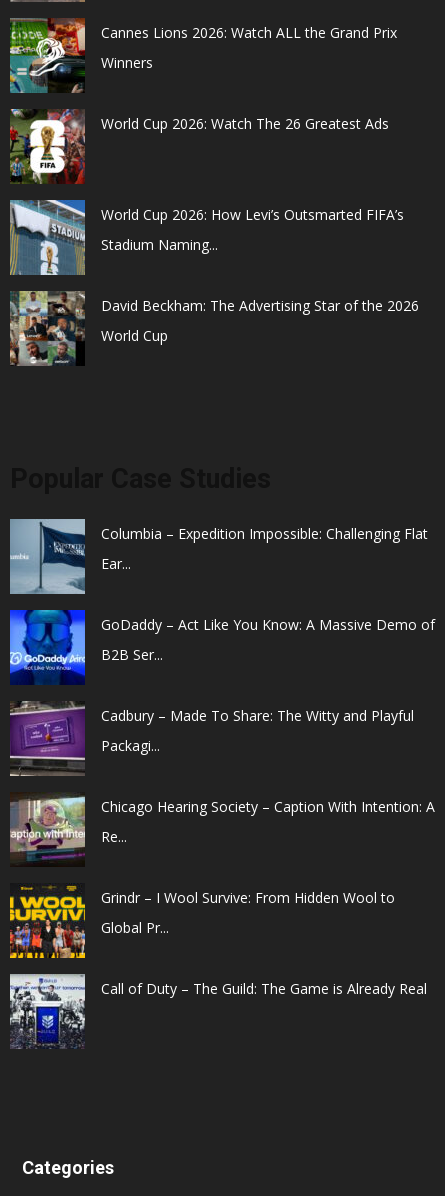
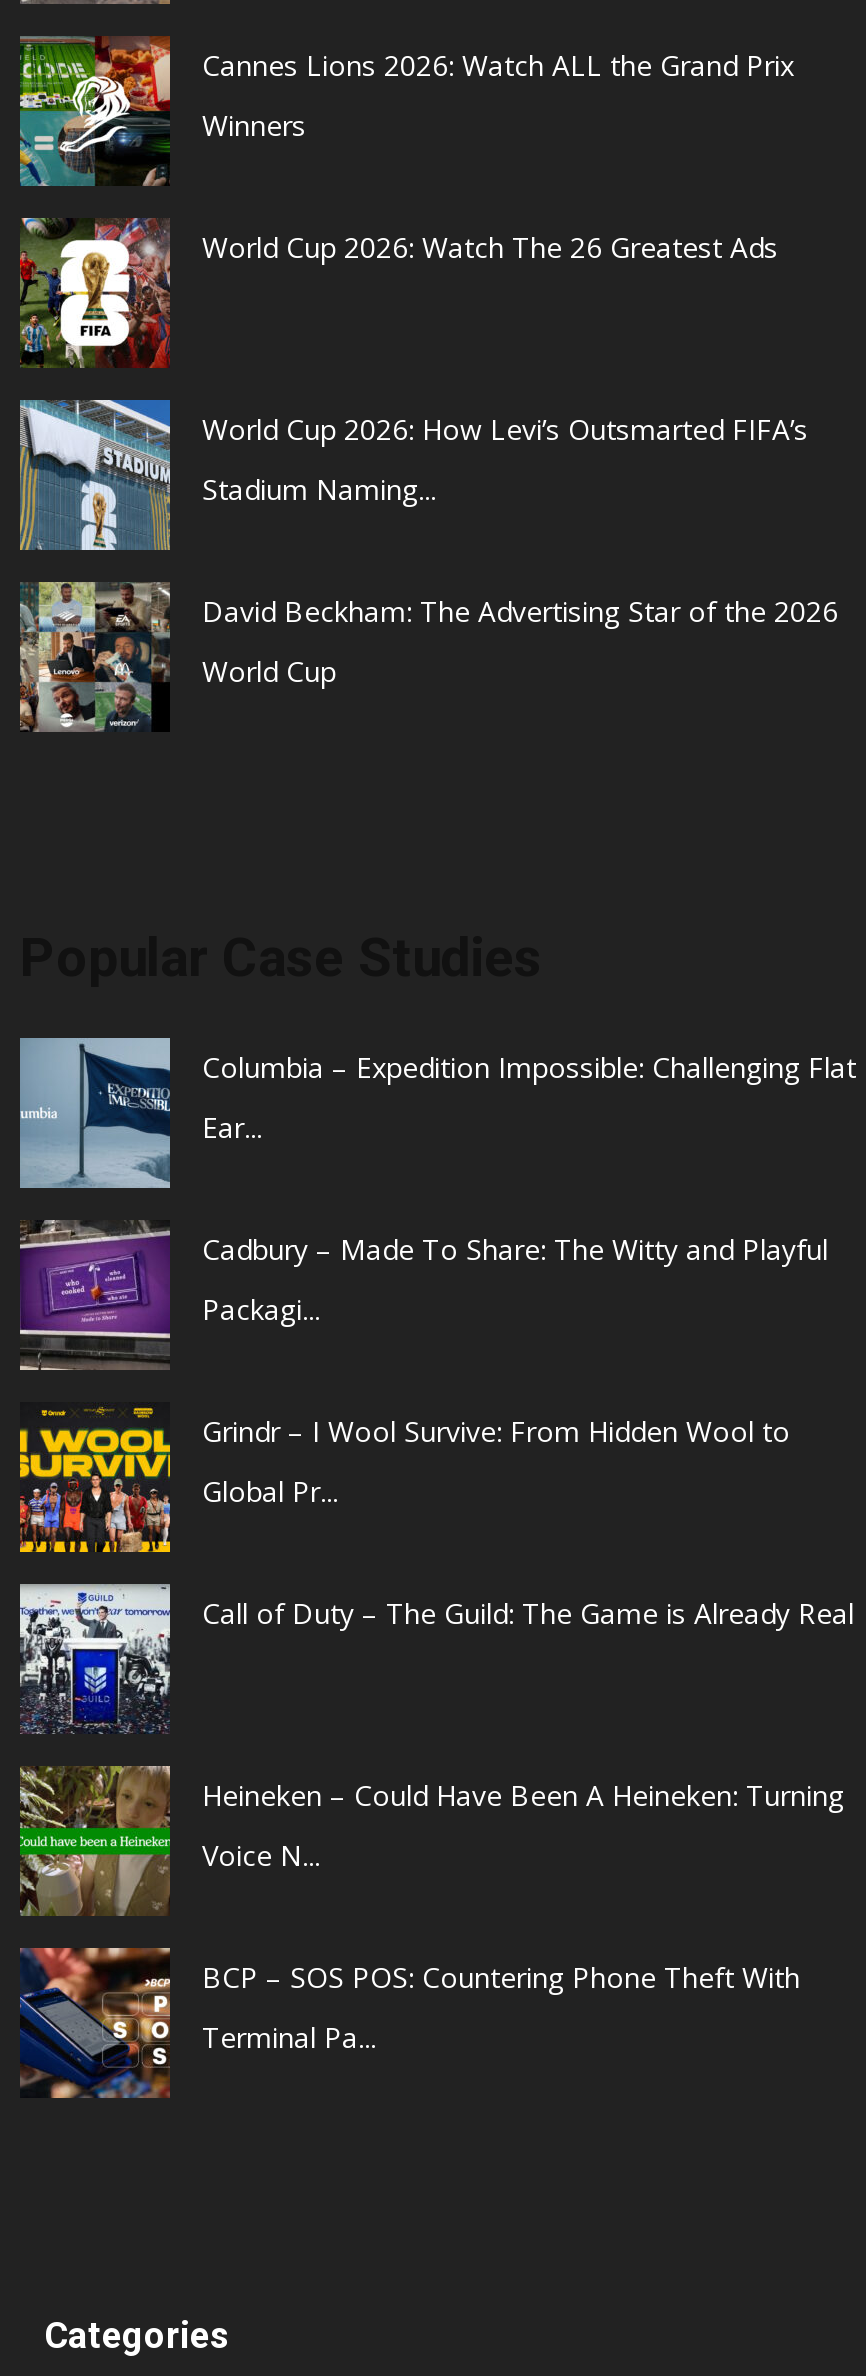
[9,609,435,685] [image] | GoDaddy – Act Like You Know: A Massive Demo of | B2B Ser... -> none
moved [9,699,414,778] -> [18,1216,828,1374]: [image] | Cadbury – Made To Share: The Witty and Playful | Packagi...
[9,795,435,867] [image] | Chicago Hearing Society – Caption With Intention: A | Re... -> none
moved [8,883,427,998] -> [16,1402,854,1632]: [image] | Grindr – I Wool Survive: From Hidden Wool to | Global Pr... | Call of Duty – The Guild: The Game is Already Real
moved [8,974,87,1051] -> [16,1584,174,1738]: [image]
none -> [18,1764,844,2056] [image] | Heineken – Could Have Been A Heineken: Turning | Voice N... | BCP – SOS POS: Countering Phone Theft With | Terminal Pa...
none -> [20,1946,172,2100] [image]

